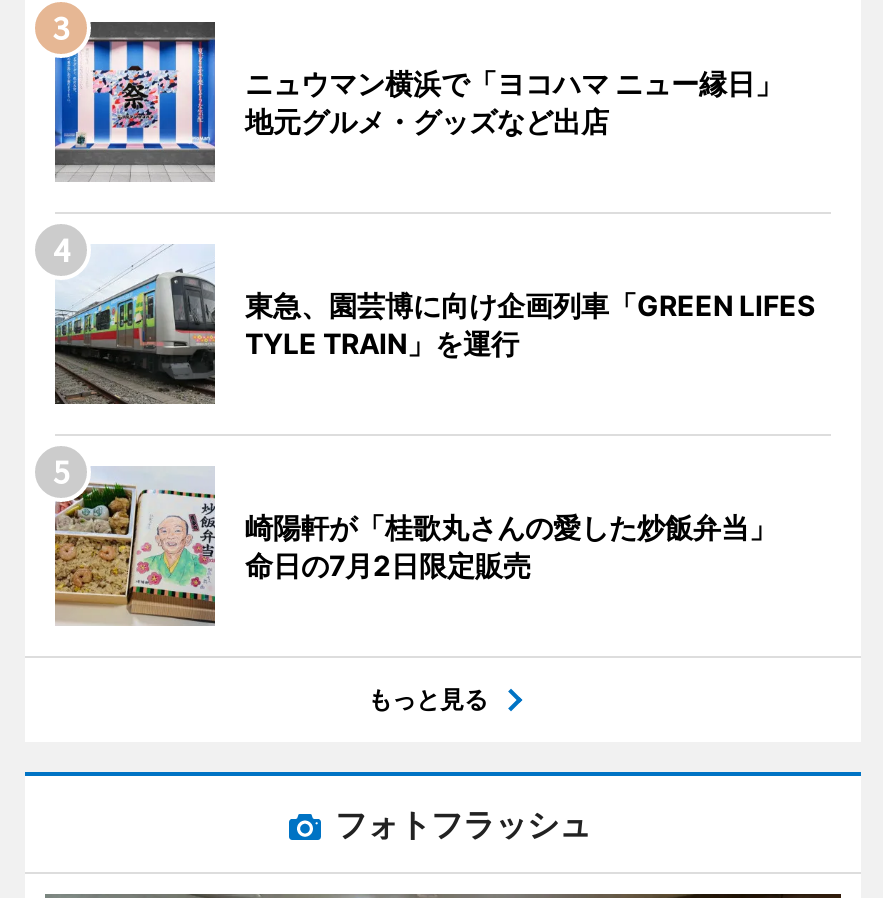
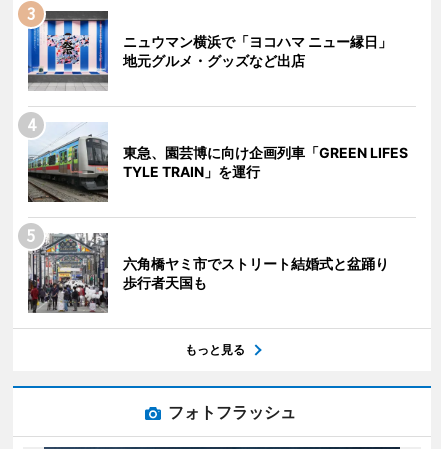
[53,468,805,626] [image] | 崎陽軒が「桂歌丸さんの愛した炒飯弁当」 | 命日の7月2日限定販売 -> [27,233,403,313] [image] | 六角橋ヤミ市でストリート結婚式と盆踊り | 歩行者天国も

